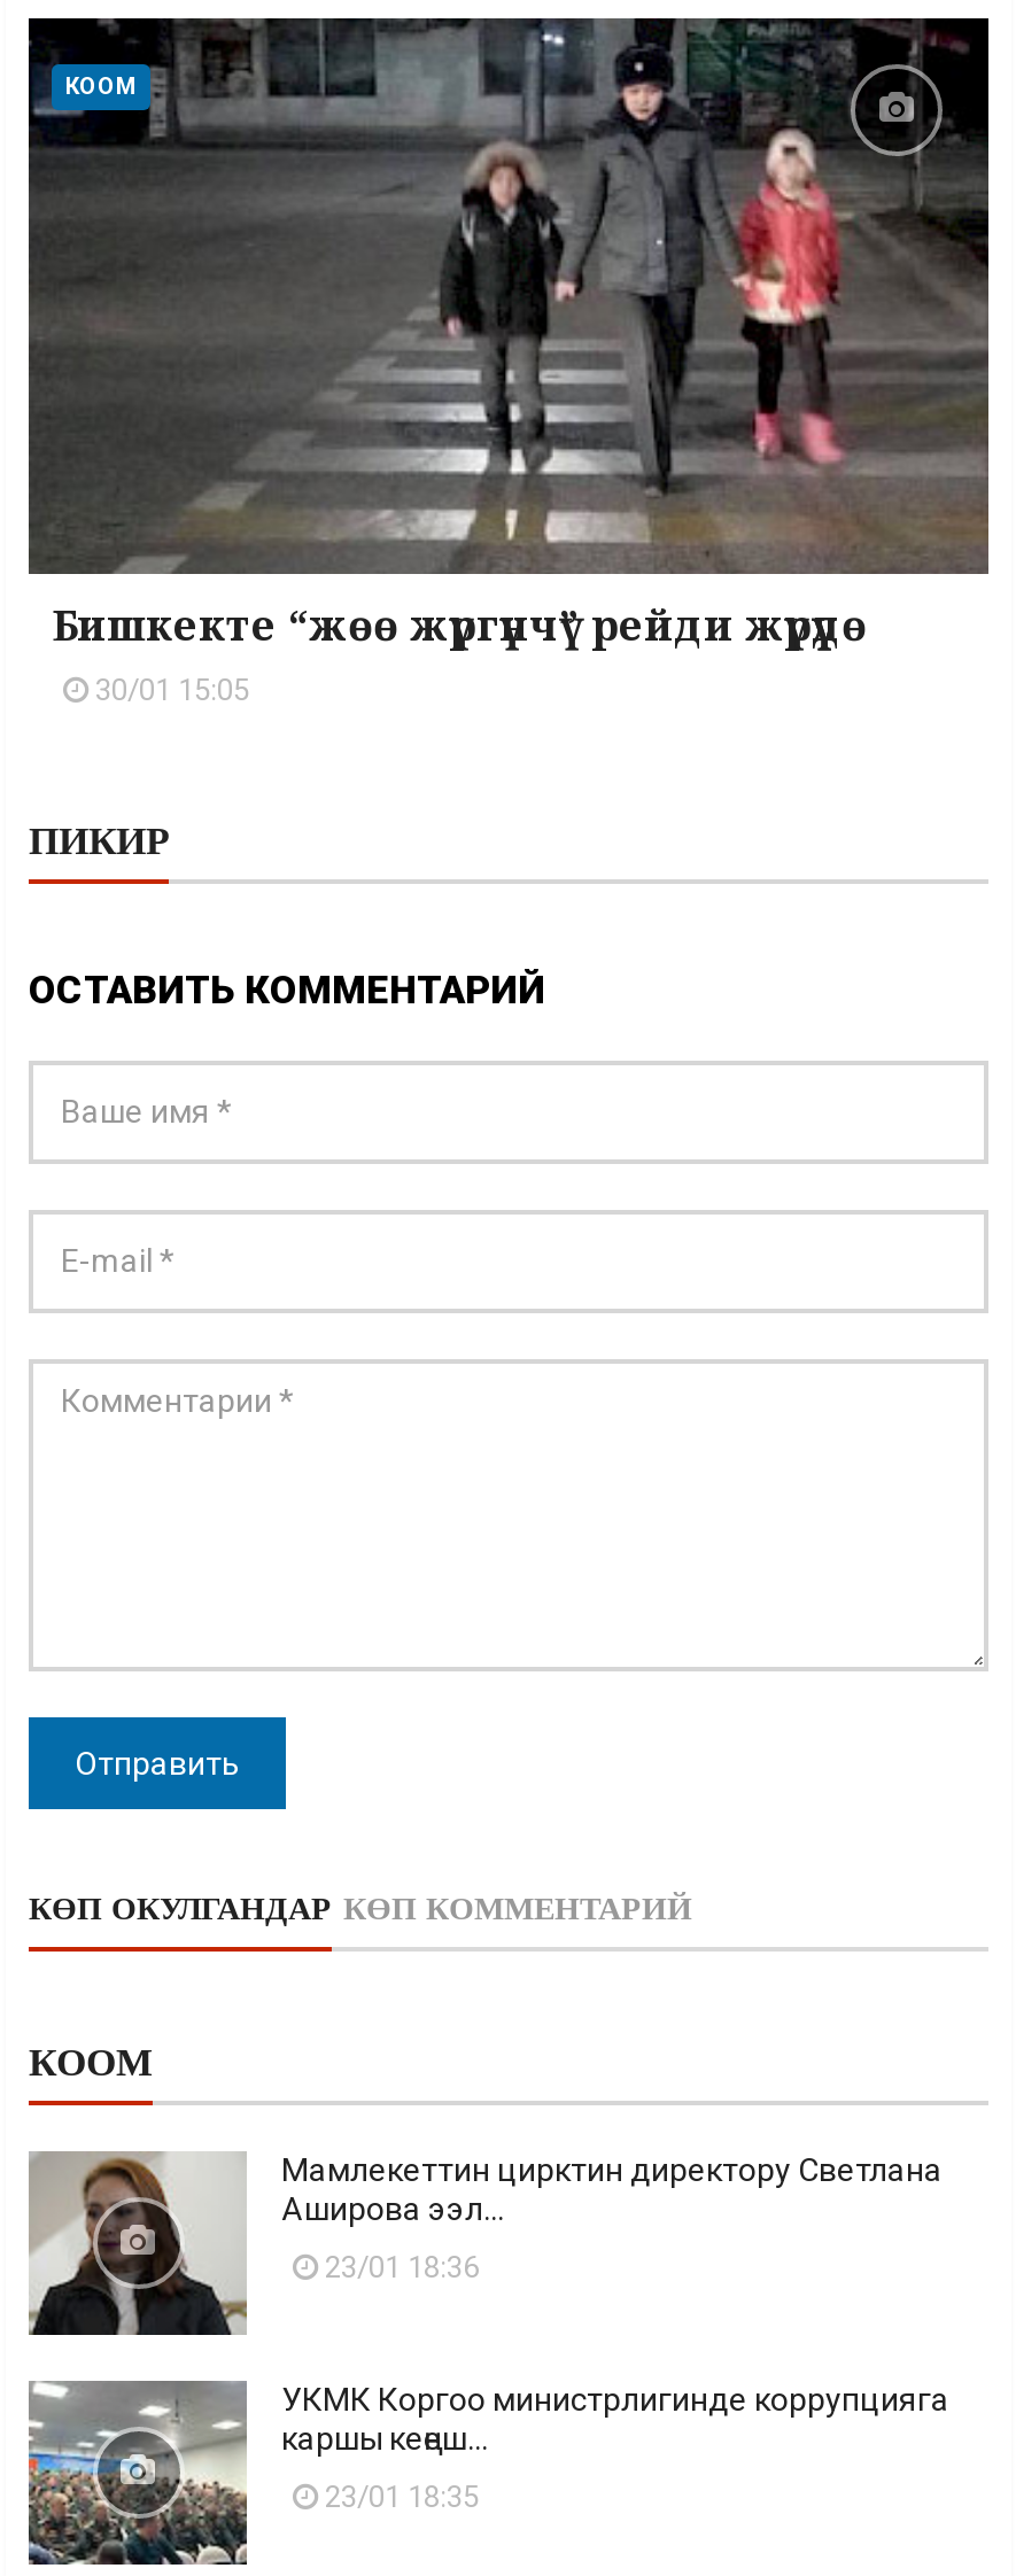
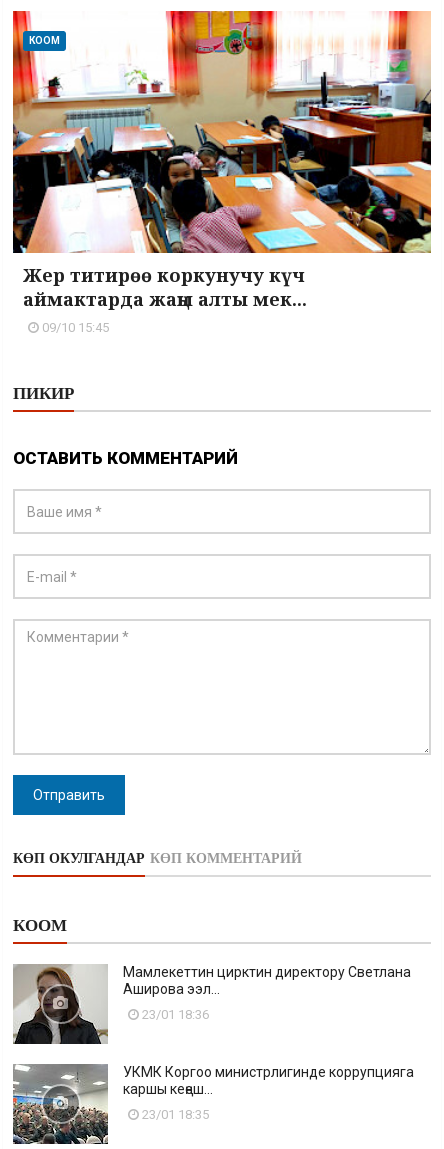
[26,15,991,706] [image] | Бишкекте “жөө жүргүнчү” рейди жүрүүдө | 30/01 15:05 -> [12,10,432,335] [image] | Жер титирөө коркунучу күч | аймактарда жаңы алты мек... | 09/10 15:45

